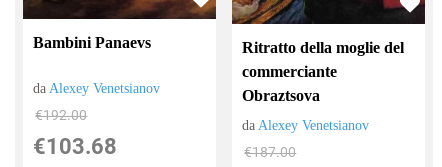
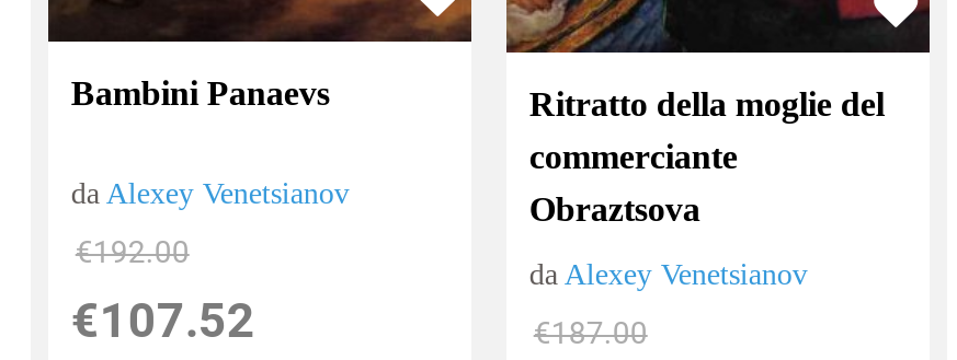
[33,134,117,159] €103.68 -> [71,294,255,349] €107.52

